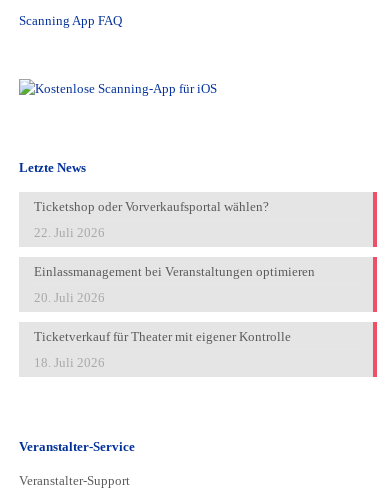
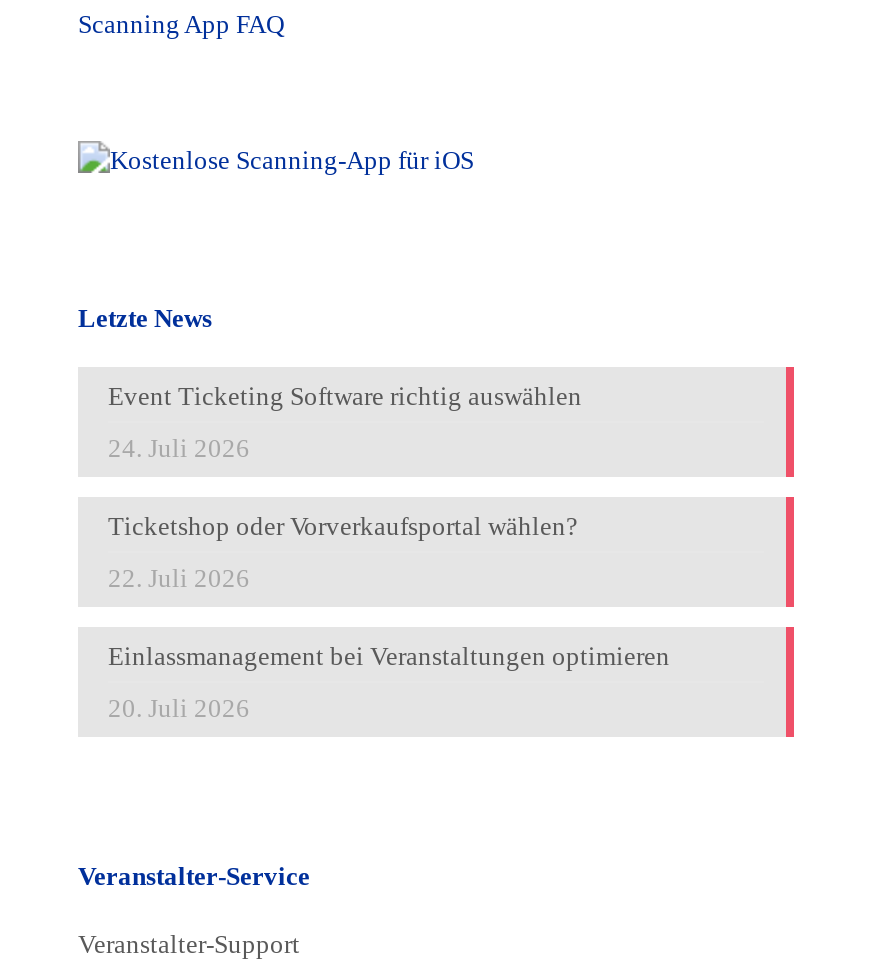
none -> [108,382,582,464] Event Ticketing Software richtig auswählen | 24. Juli 2026
moved [34,199,315,305] -> [108,512,670,724]: Ticketshop oder Vorverkaufsportal wählen? | 22. Juli 2026 | Einlassmanagement bei Veranstaltungen optimieren | 20. Juli 2026
[34,329,291,370] Ticketverkauf für Theater mit eigener Kontrolle | 18. Juli 2026 -> none

